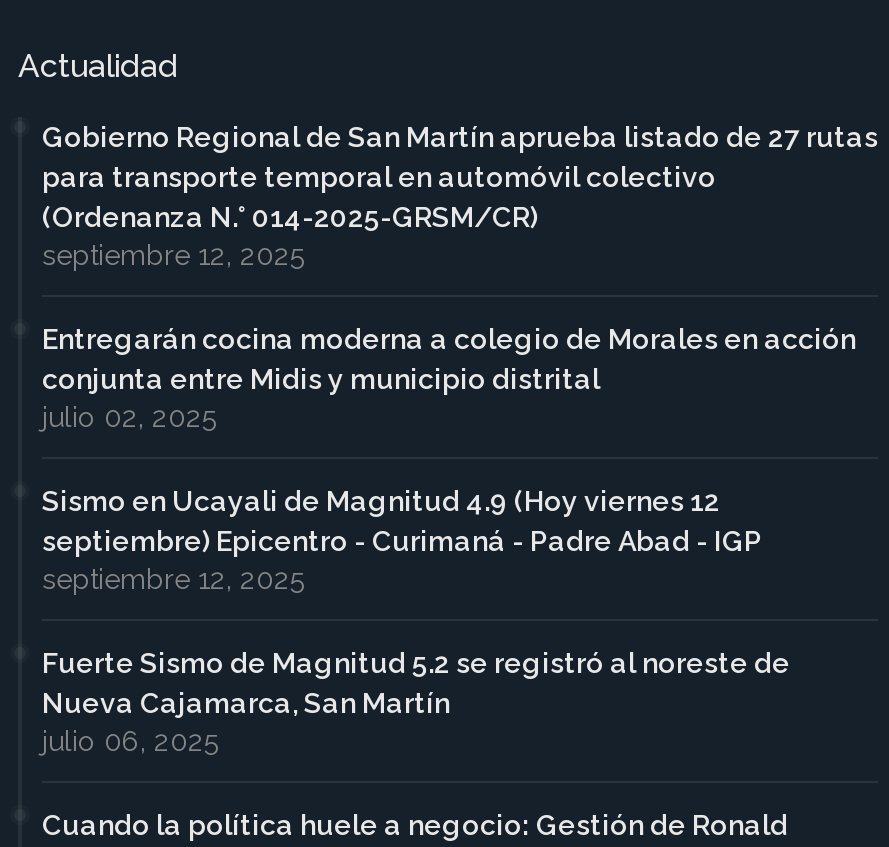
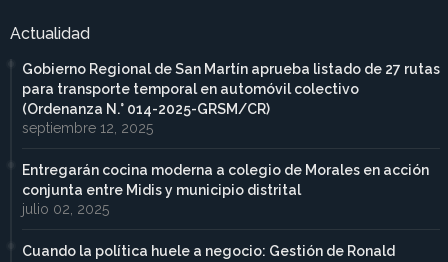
[42,485,790,757] Sismo en Ucayali de Magnitud 4.9 (Hoy viernes 12 | septiembre) Epicentro - Curimaná - Padre Abad - IGP | septiembre 12, 2025 | Fuerte Sismo de Magnitud 5.2 se registró al noreste de | Nueva Cajamarca, San Martín | julio 06, 2025 -> none

